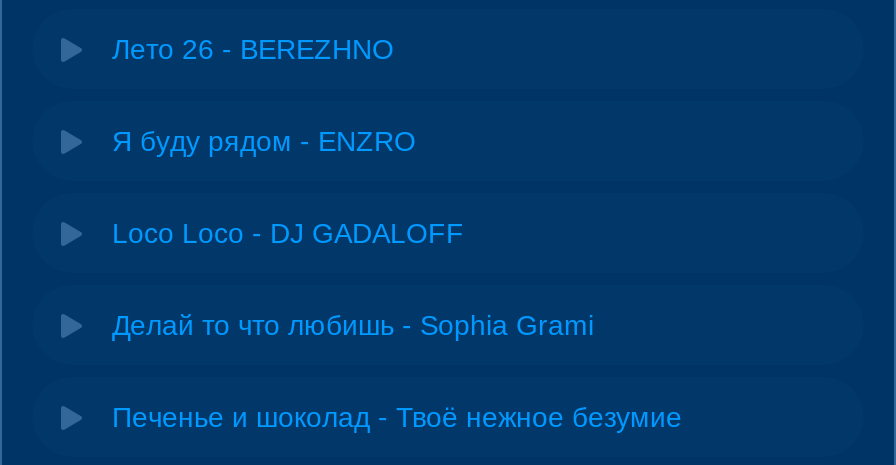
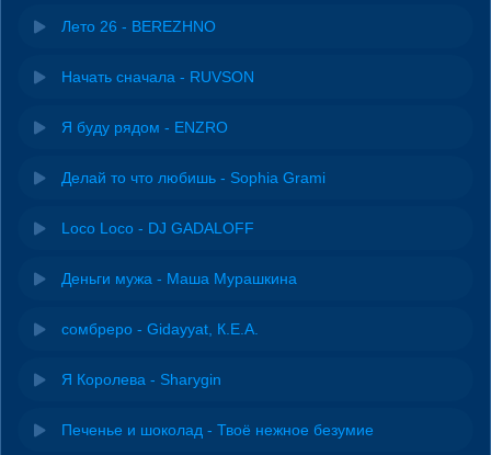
none -> [61,68,254,85] Начать сначала - RUVSON
moved [112,216,464,248] -> [61,219,254,236]: Loco Loco - DJ GADALOFF
none -> [61,269,297,388] Деньги мужа - Маша Мурашкина | сомбреро - Gidayyat, К.Е.А. | Я Королева - Sharygin

